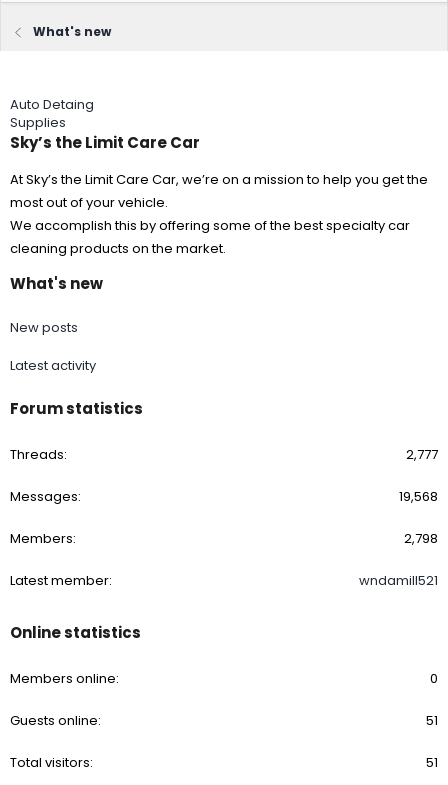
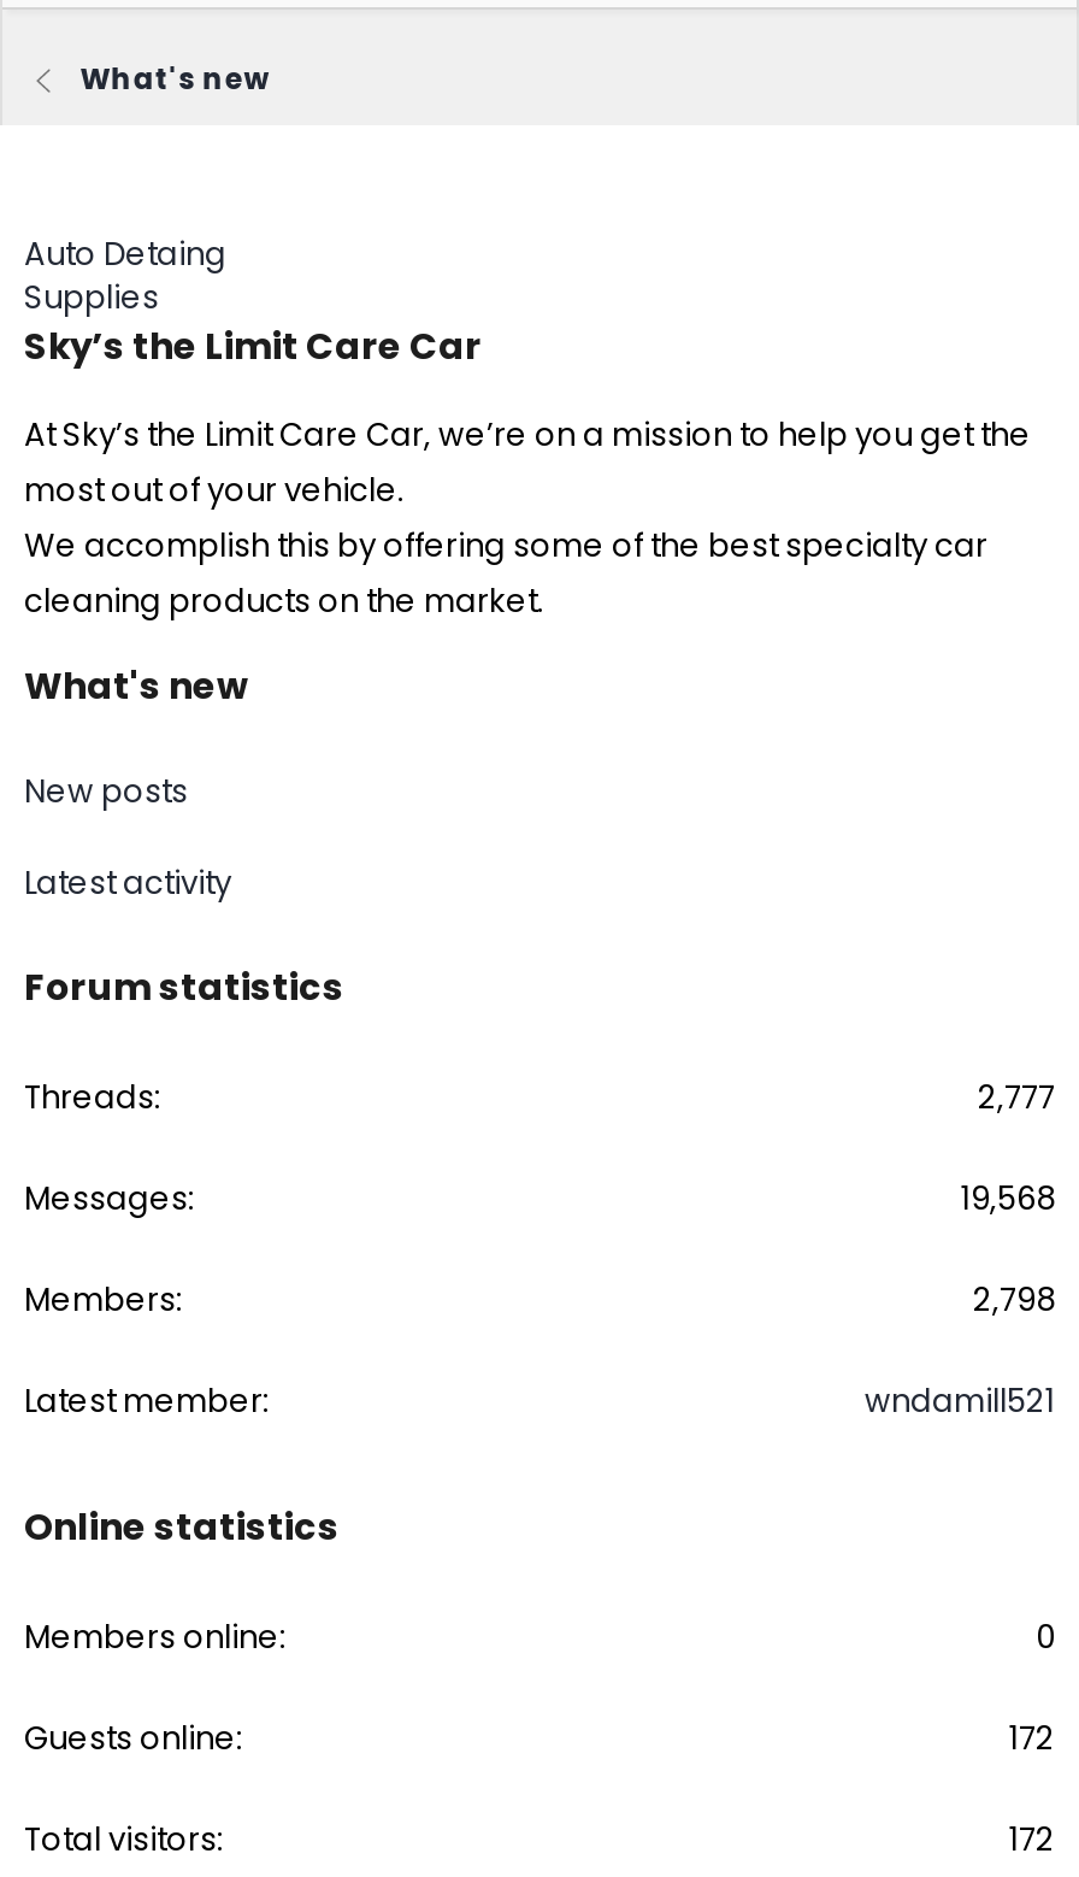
[426,711,438,730] 51 -> [1009,1716,1055,1762] 172
[426,753,438,772] 51 -> [1009,1817,1055,1863] 172

